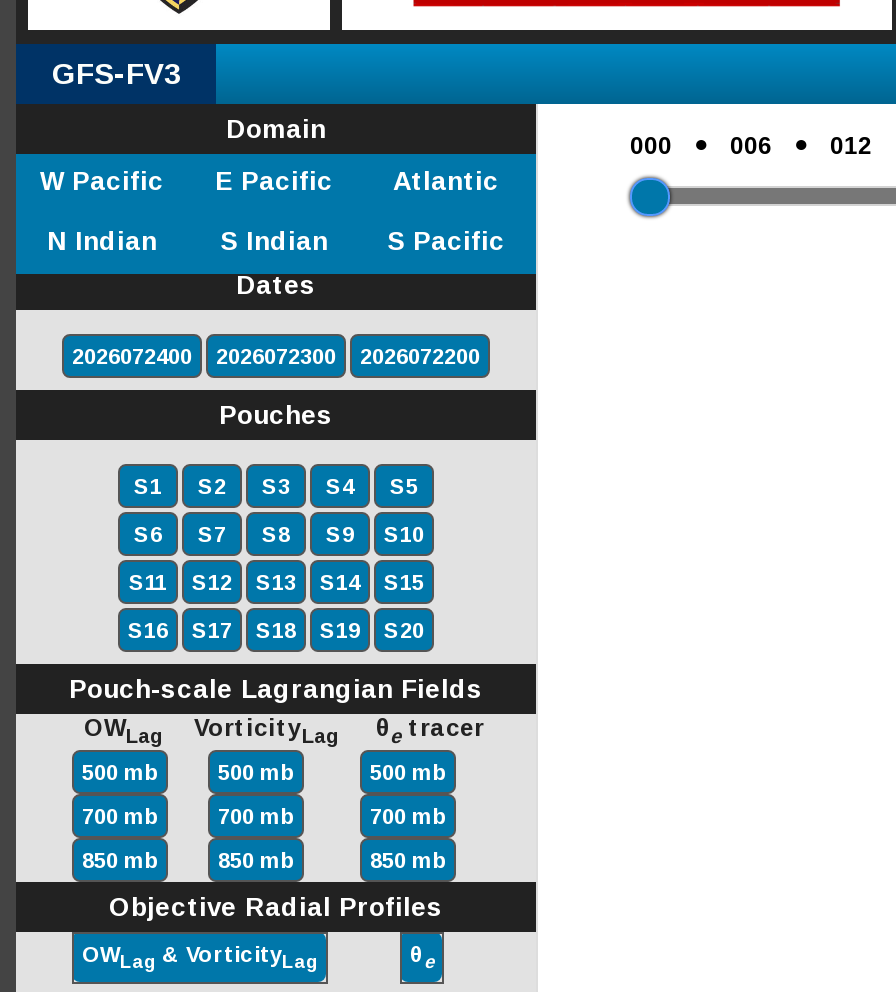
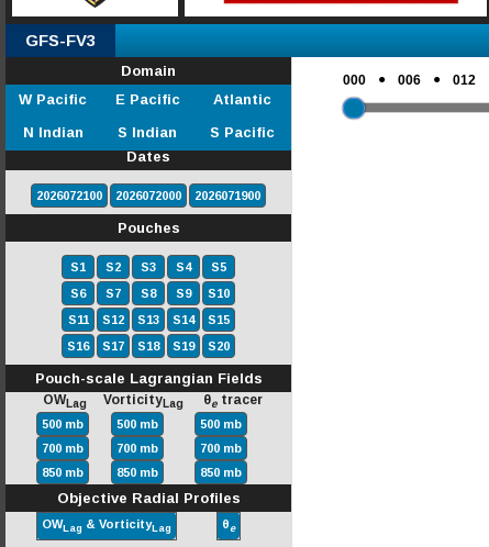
[72,344,192,368] 2026072400 -> [36,189,102,202] 2026072100
[216,344,336,368] 2026072300 -> [115,189,181,202] 2026072000
[360,344,480,368] 2026072200 -> [195,189,260,202] 2026071900

